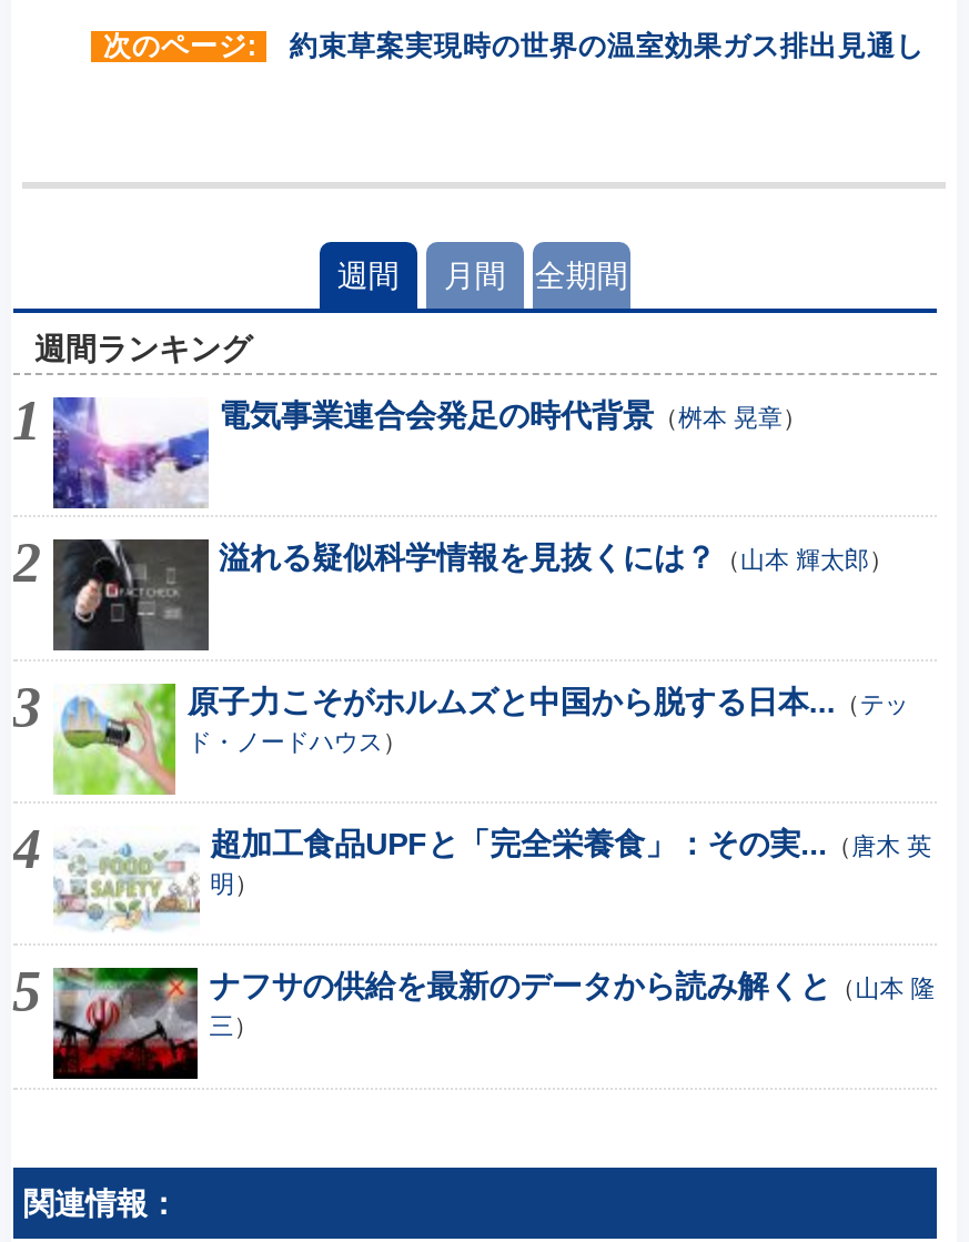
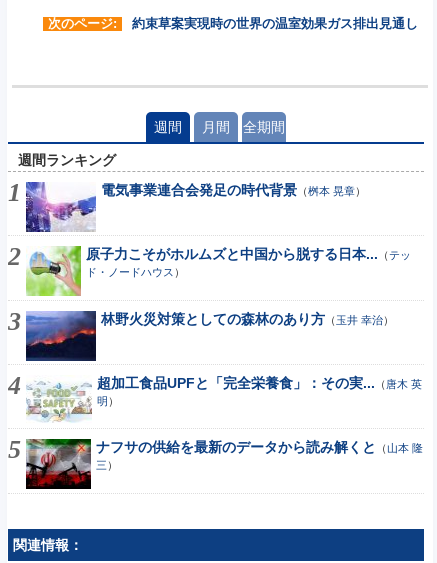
[51,537,894,653] [image] | 溢れる疑似科学情報を見抜くには？（山本 輝太郎） -> none
moved [16,681,909,799] -> [9,246,411,299]: [image] | 原子力こそがホルムズと中国から脱する日本...（テッ | ド・ノードハウス）
none -> [25,310,393,362] [image] | 林野火災対策としての森林のあり方（玉井 幸治）

